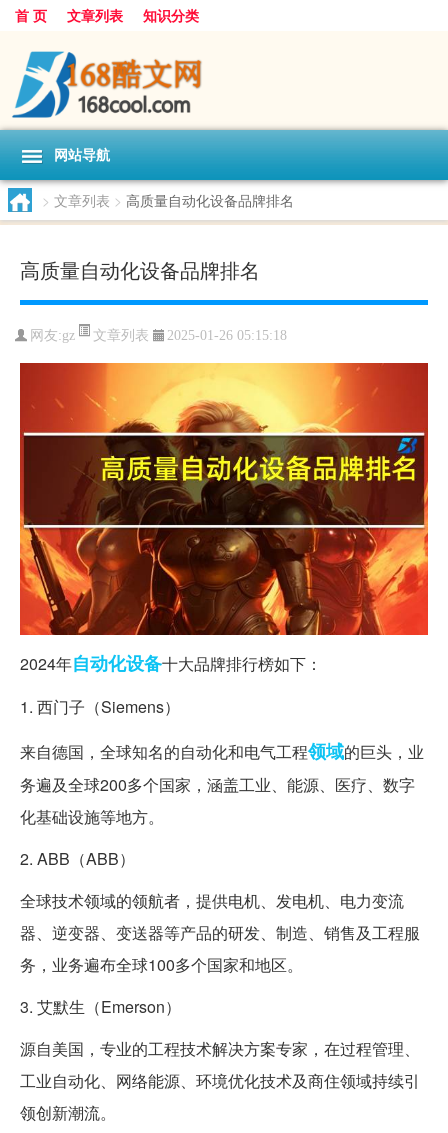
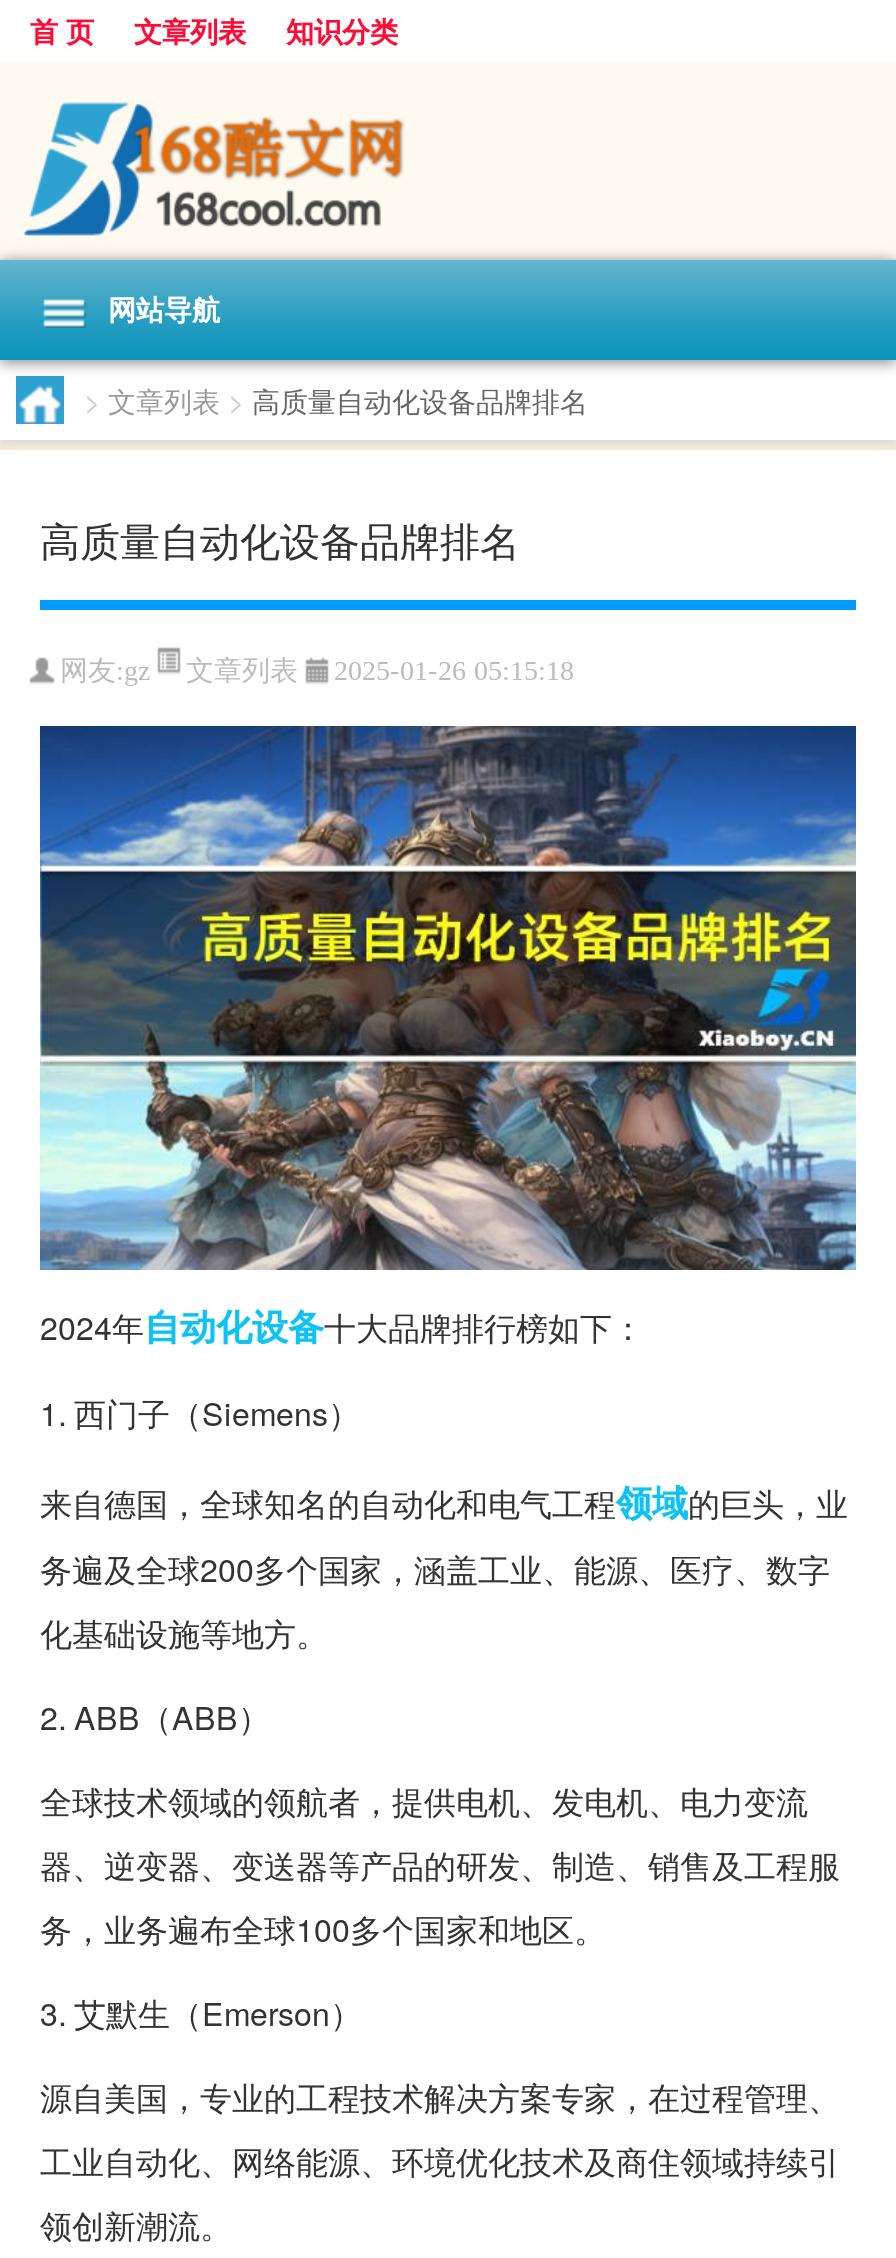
[19,362,429,636] [image] -> [38,724,858,1272] [image]

